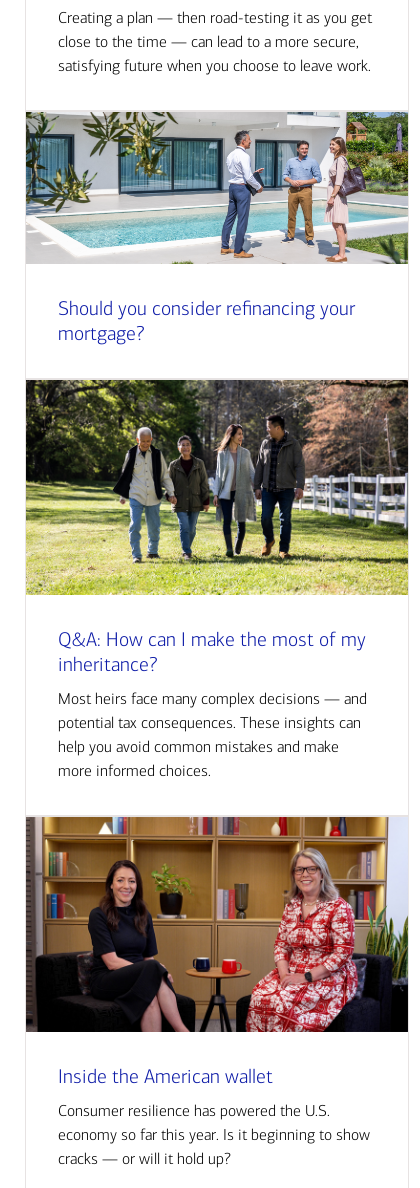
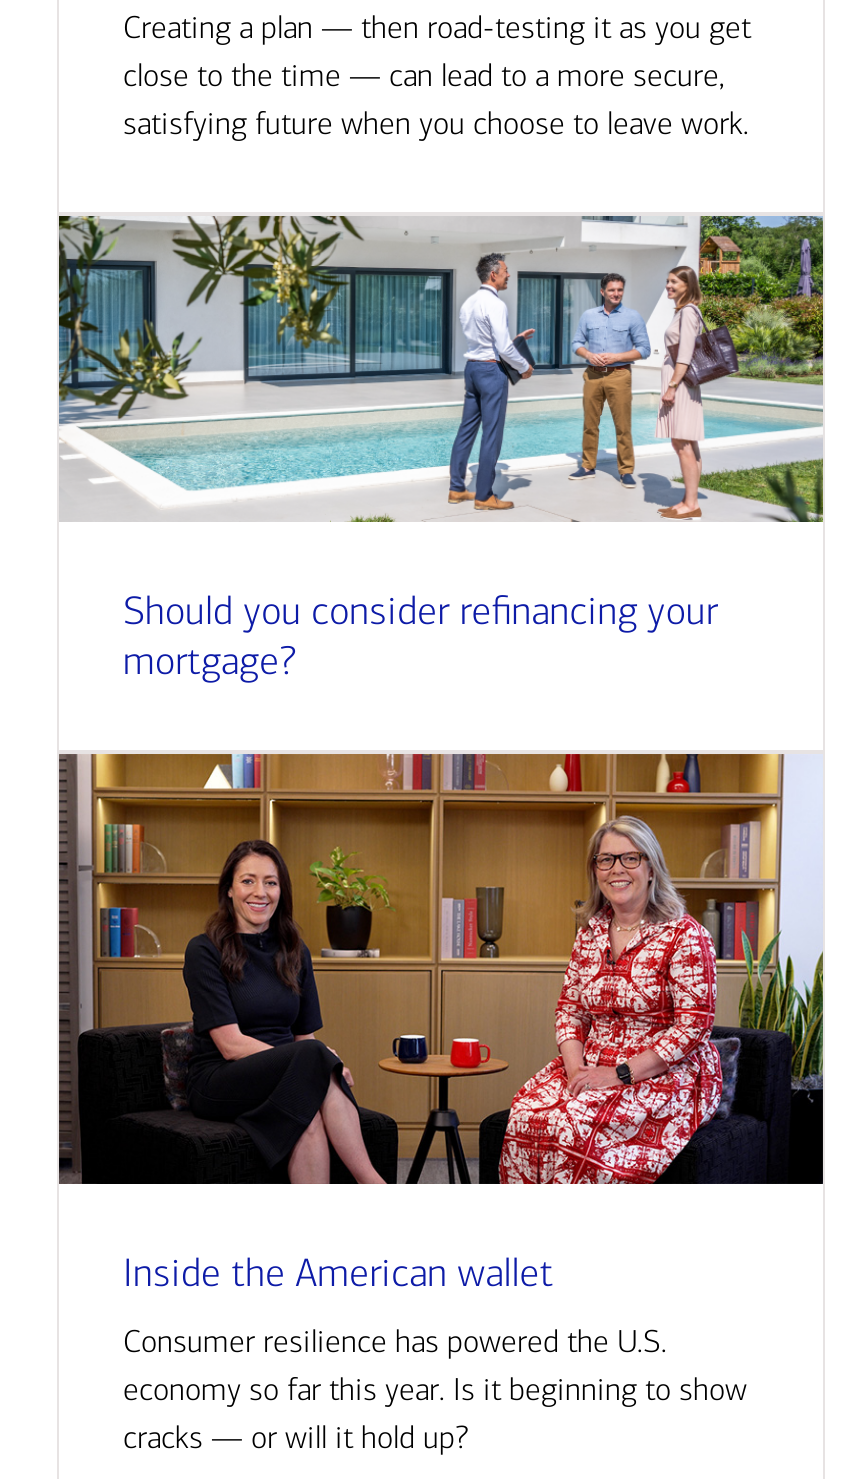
[25,379,409,780] [image] | Q&A: How can I make the most of my | inheritance? | Most heirs face many complex decisions — and | potential tax consequences. These insights can | help you avoid common mistakes and make | more informed choices. -> none

